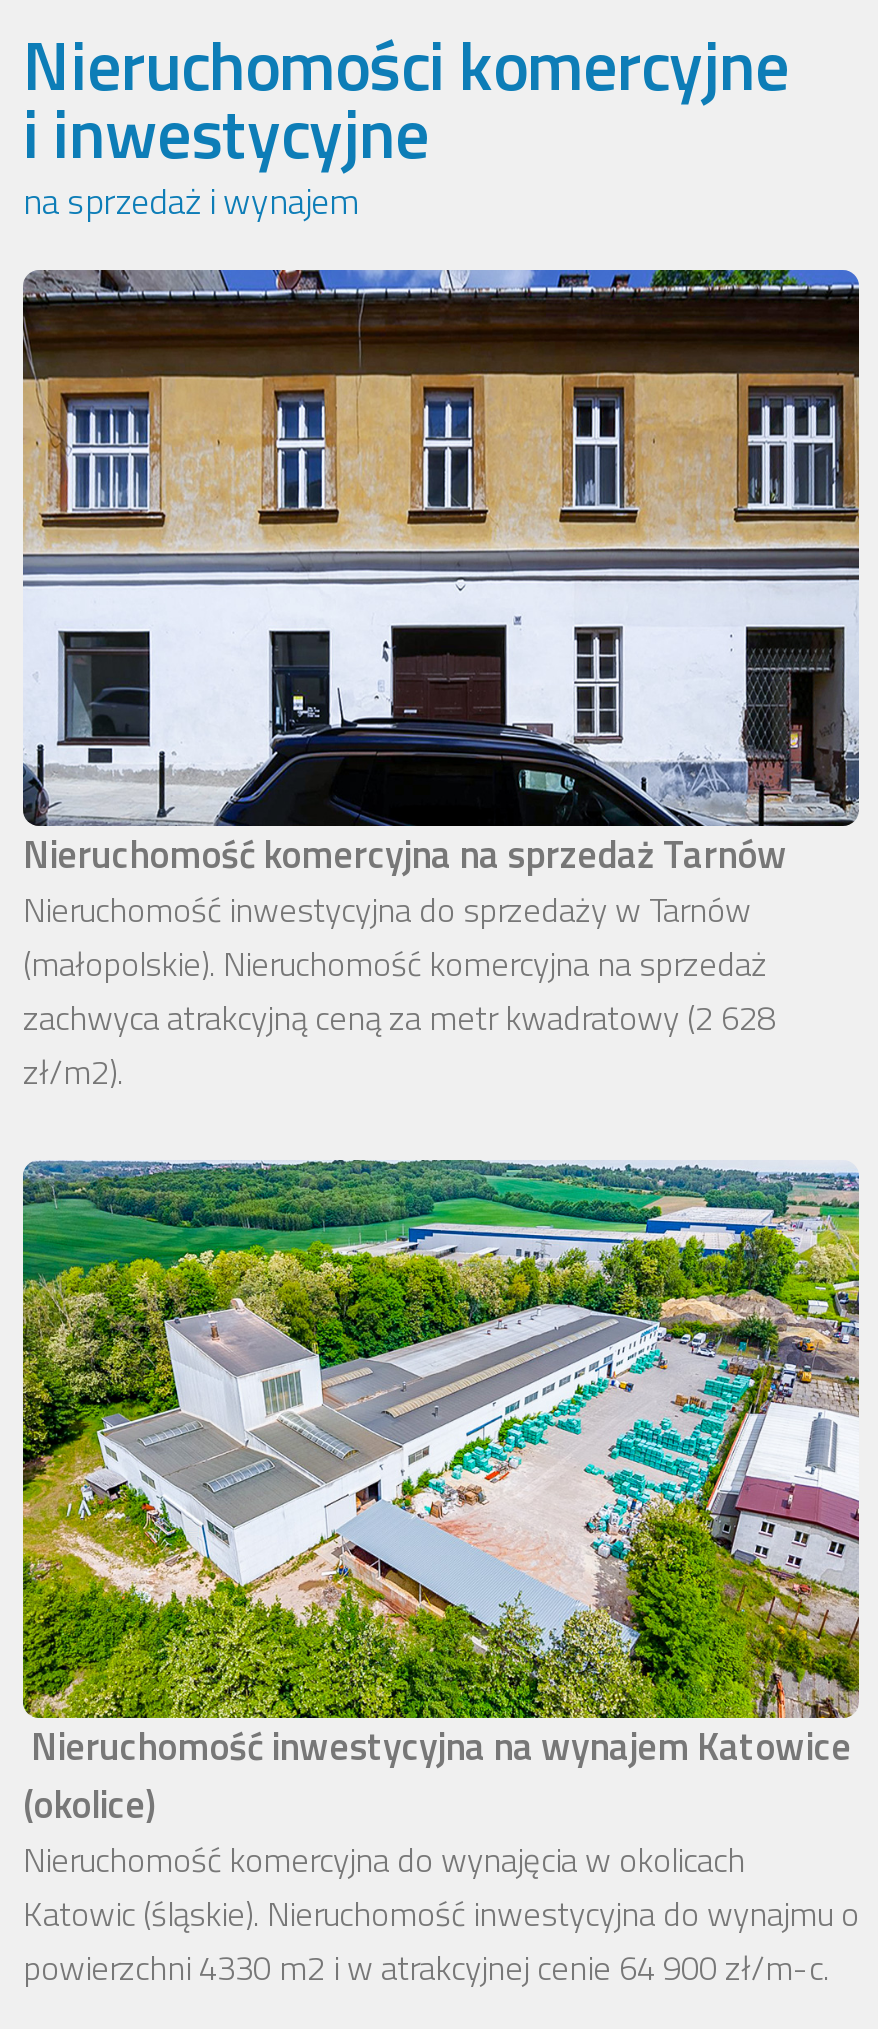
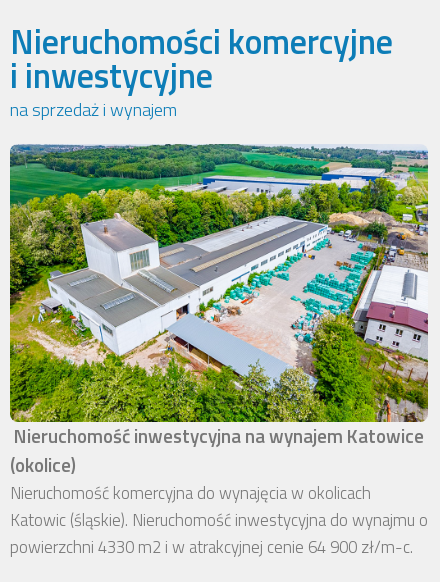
[21,268,861,1099] [image] | Nieruchomość komercyjna na sprzedaż Tarnów | Nieruchomość inwestycyjna do sprzedaży w Tarnów | (małopolskie). Nieruchomość komercyjna na sprzedaż | zachwyca atrakcyjną ceną za metr kwadratowy (2 628 | zł/m2). -> none

